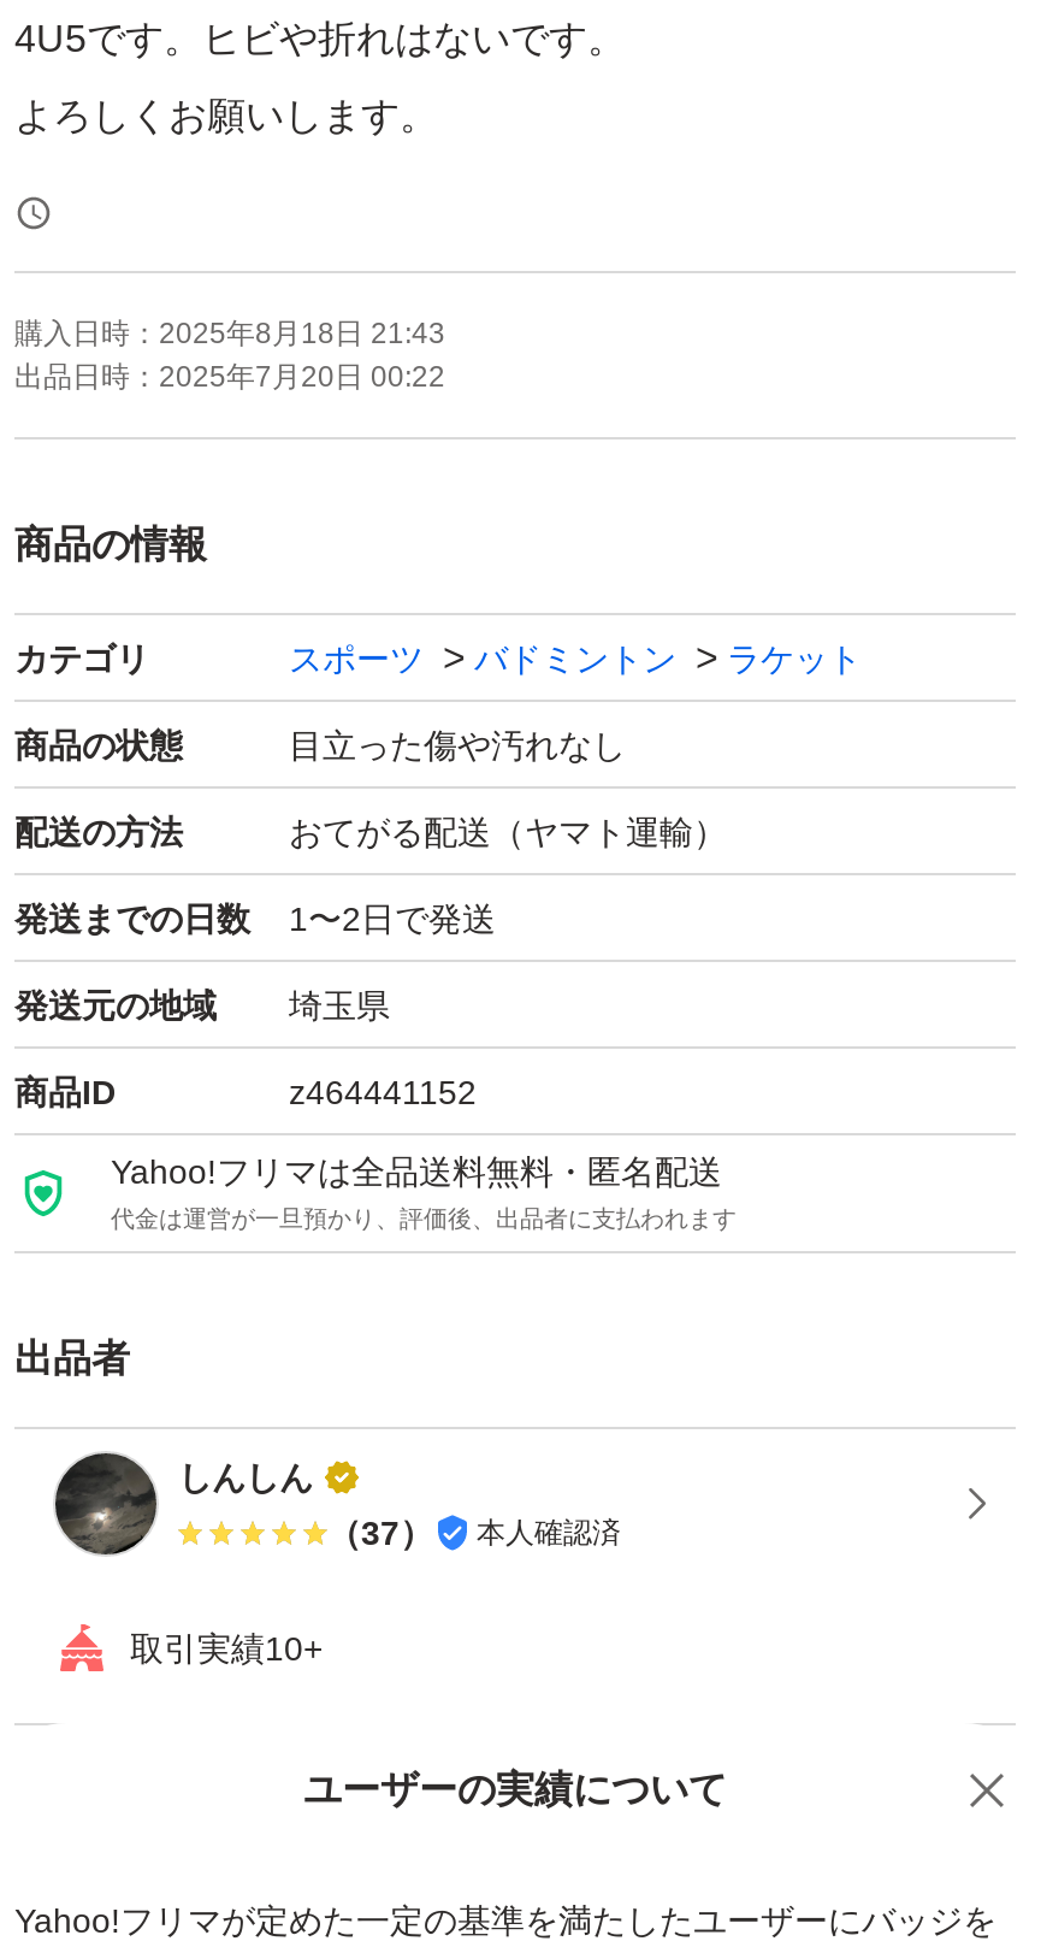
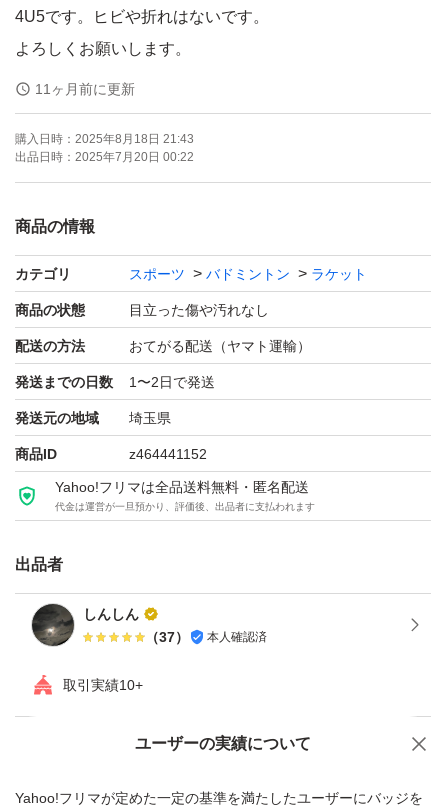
none -> [35,81,135,97] 11ヶ月前に更新

